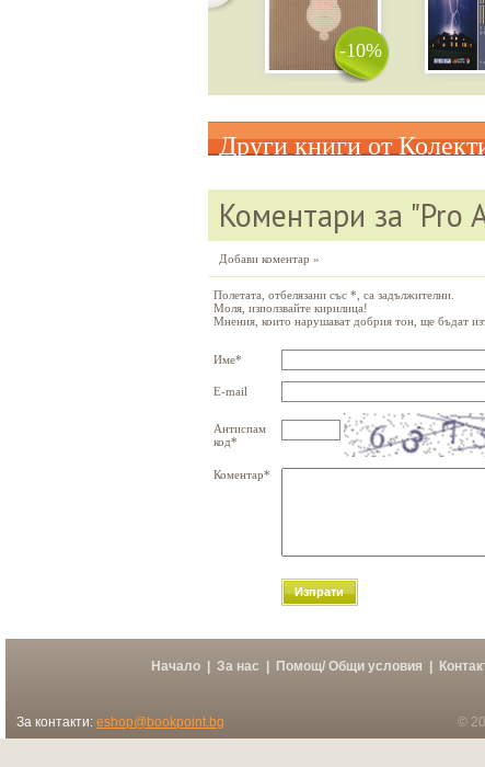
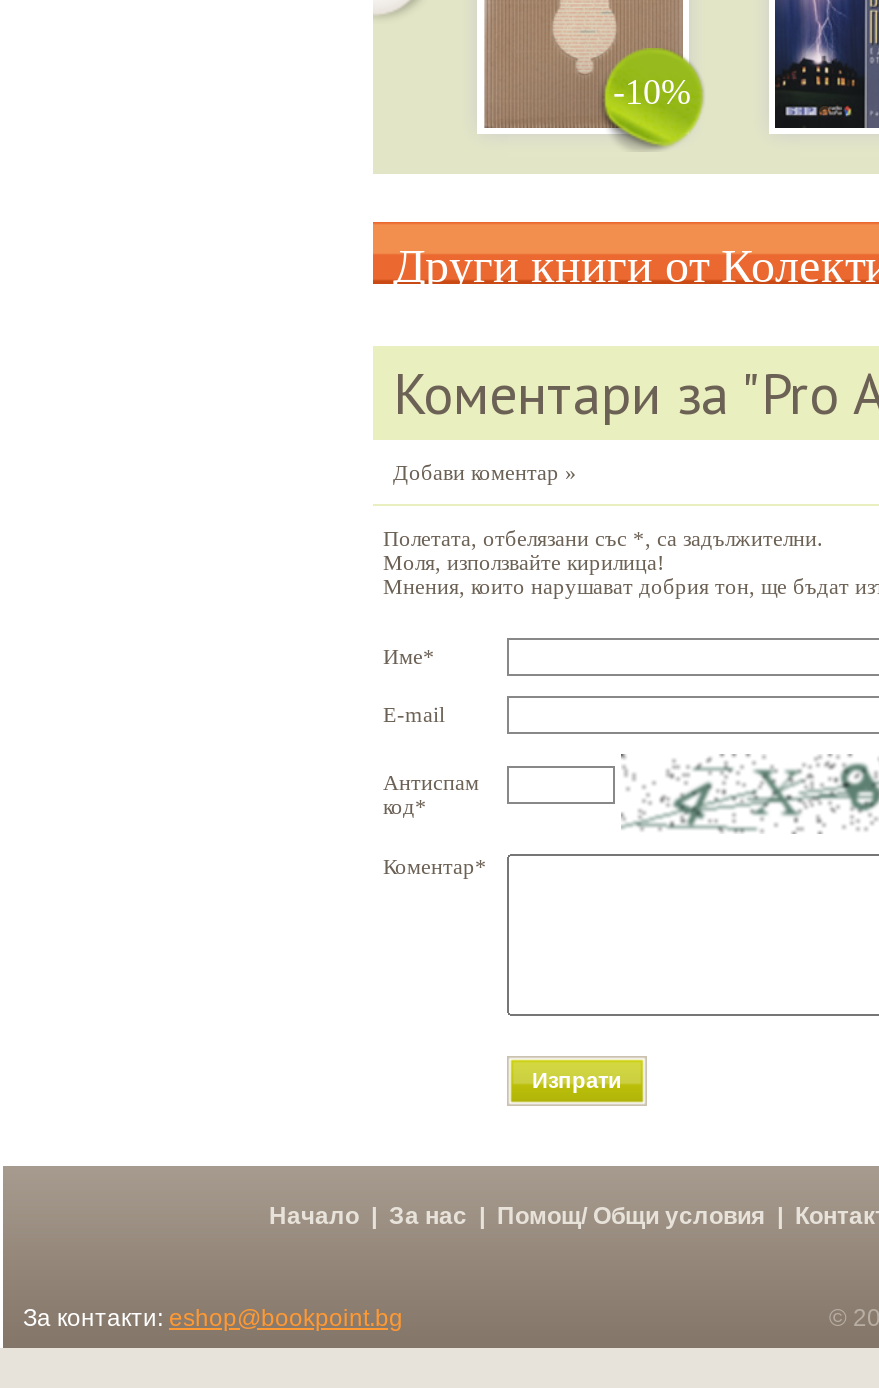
[344,413,482,457] [image] -> [621,758,873,834] [image]

